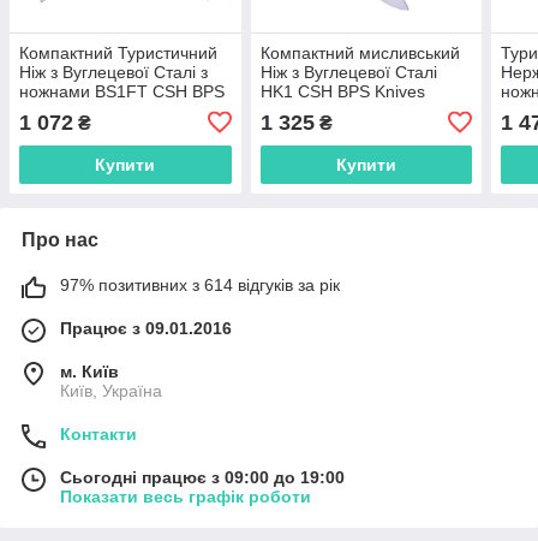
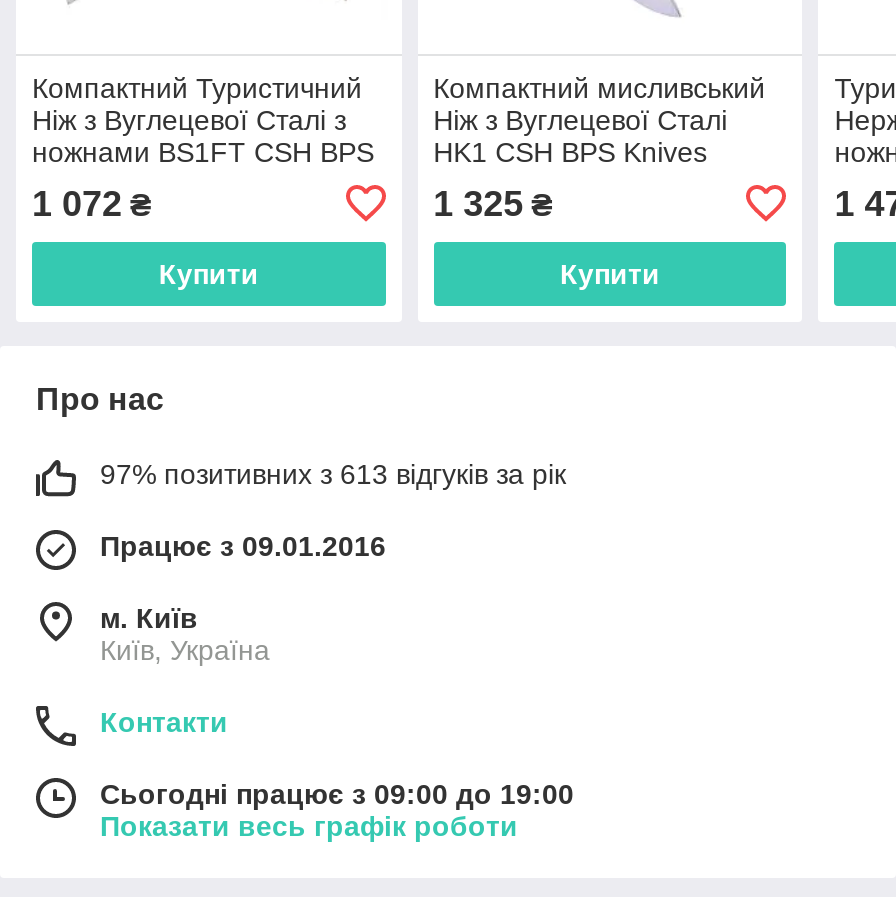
[60,275,340,294] 97% позитивних з 614 відгуків за рік -> [100,458,566,490] 97% позитивних з 613 відгуків за рік

